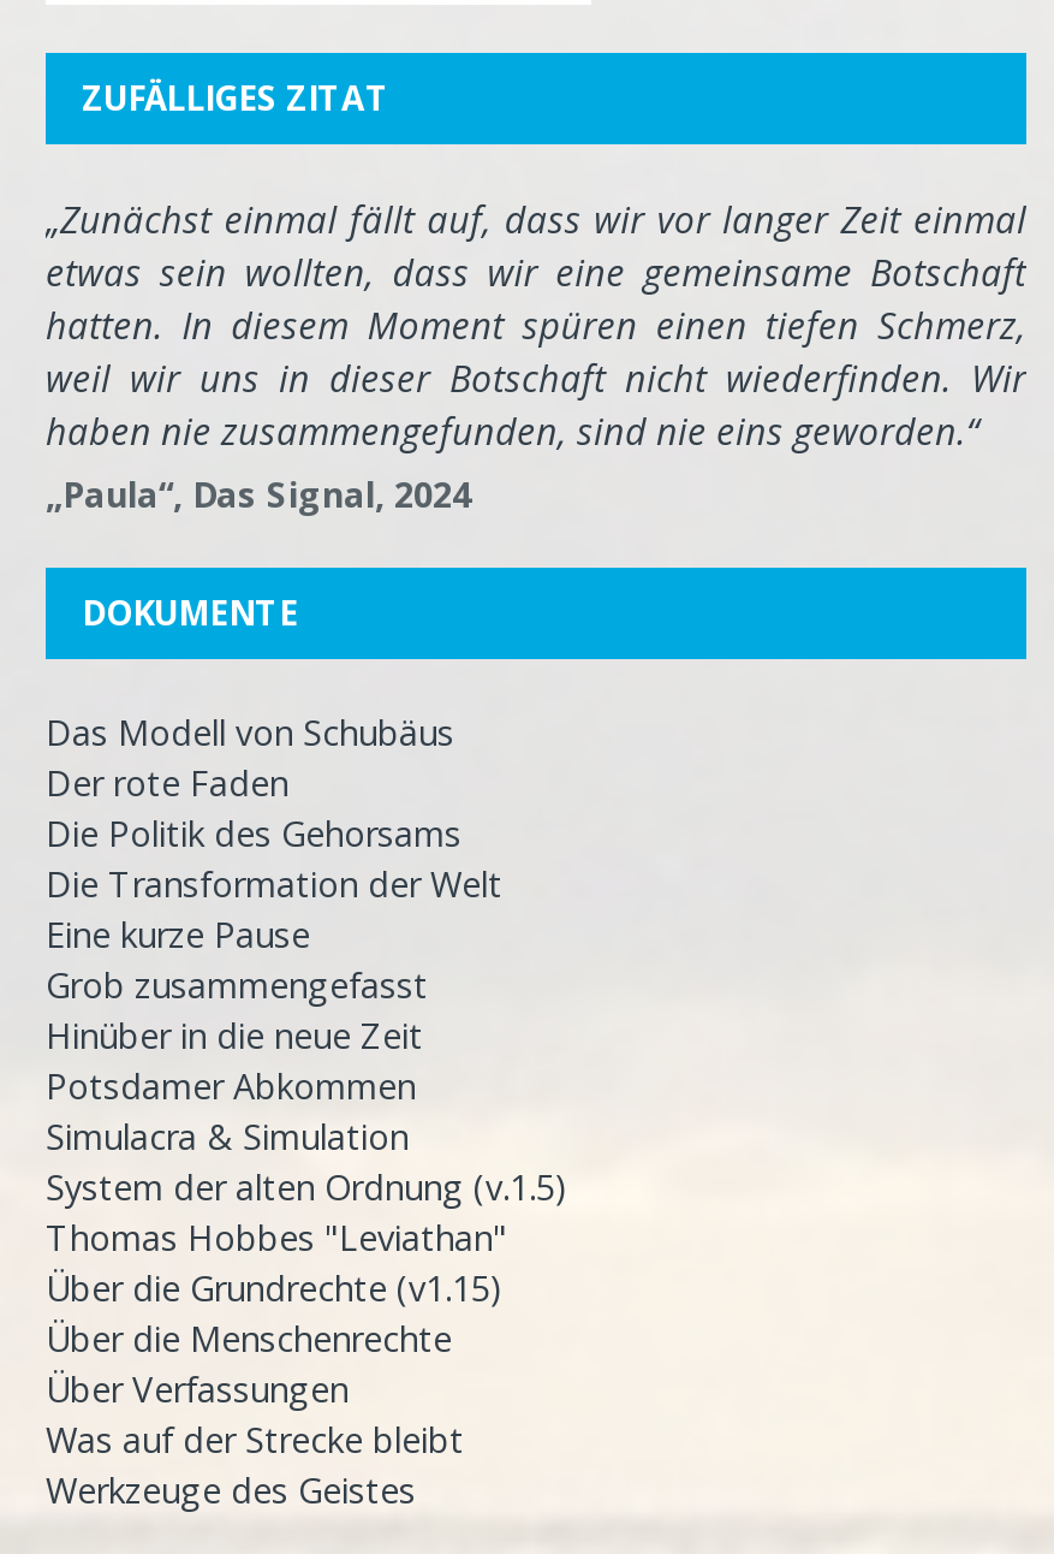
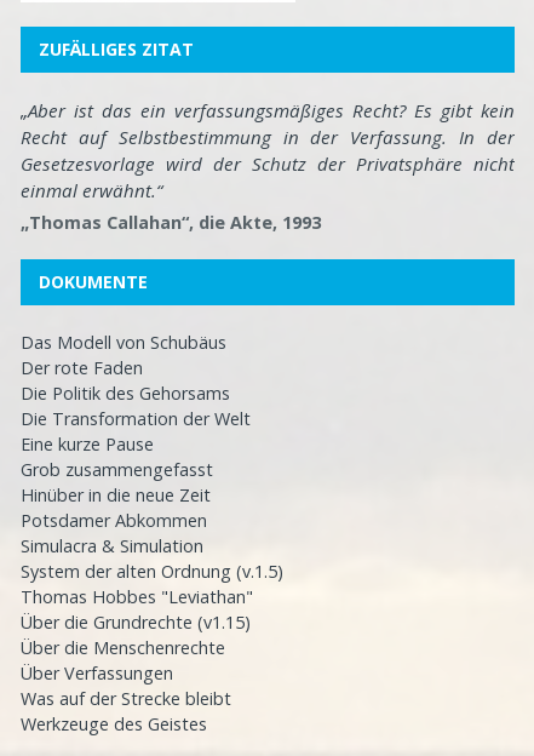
[46,195,1026,517] „Zunächst einmal fällt auf, dass wir vor langer Zeit einmal | etwas sein wollten, dass wir eine gemeinsame Botschaft | hatten. In diesem Moment spüren einen tiefen Schmerz, | weil wir uns in dieser Botschaft nicht wiederfinden. Wir | haben nie zusammengefunden, sind nie eins geworden.“ | „Paula“, Das Signal, 2024 -> [21,98,515,234] „Aber ist das ein verfassungsmäßiges Recht? Es gibt kein | Recht auf Selbstbestimmung in der Verfassung. In der | Gesetzesvorlage wird der Schutz der Privatsphäre nicht | einmal erwähnt.“ | „Thomas Callahan“, die Akte, 1993

